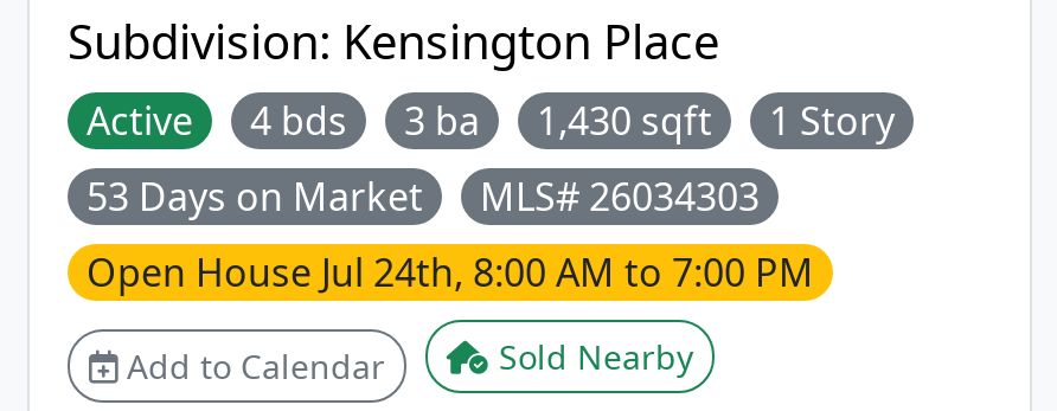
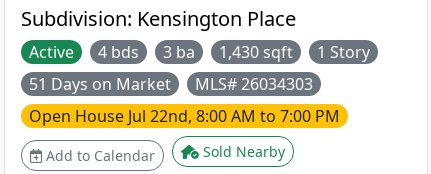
[87,172,423,224] 53 Days on Market -> [29,72,171,94] 51 Days on Market
[87,248,814,300] Open House Jul 24th, 8:00 AM to 7:00 PM -> [29,104,340,126] Open House Jul 22nd, 8:00 AM to 7:00 PM

